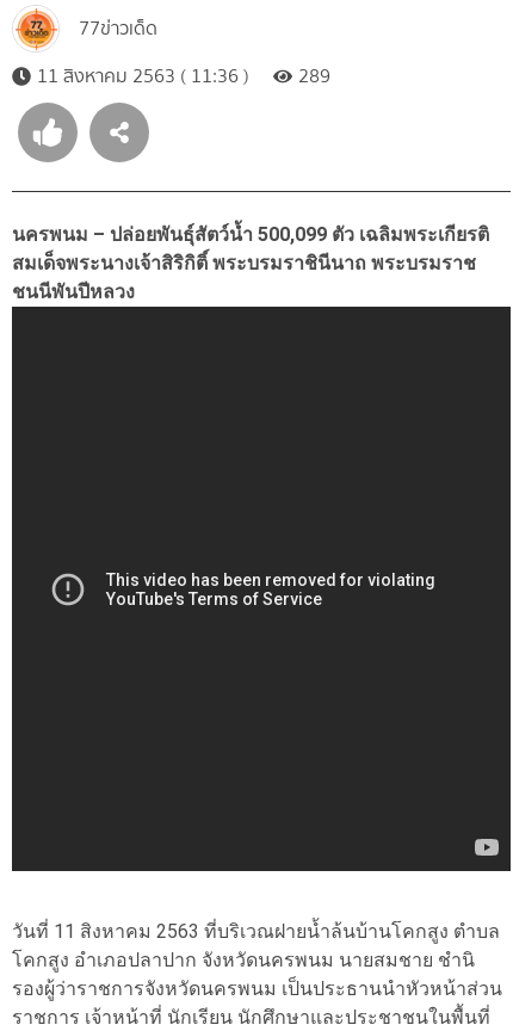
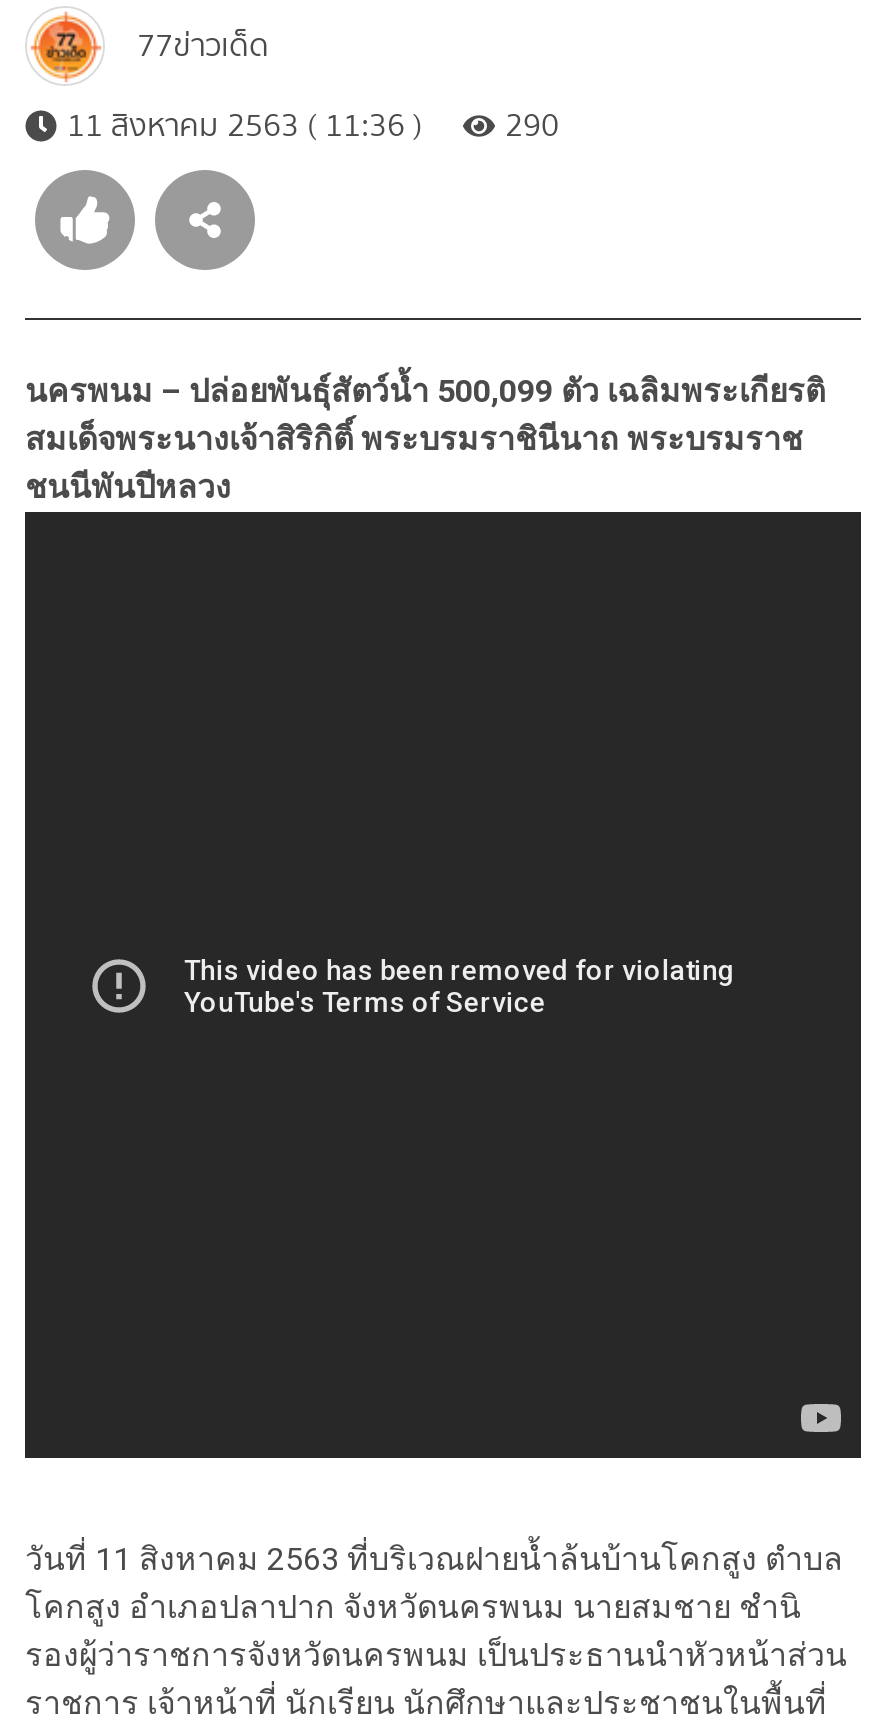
[37,62,330,89] 11 สิงหาคม 2563 ( 11:36 ) 289 -> [67,102,559,148] 11 สิงหาคม 2563 ( 11:36 ) 290

